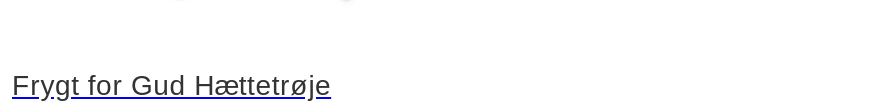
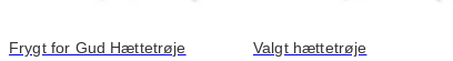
none -> [253,39,367,57] Valgt hættetrøje

